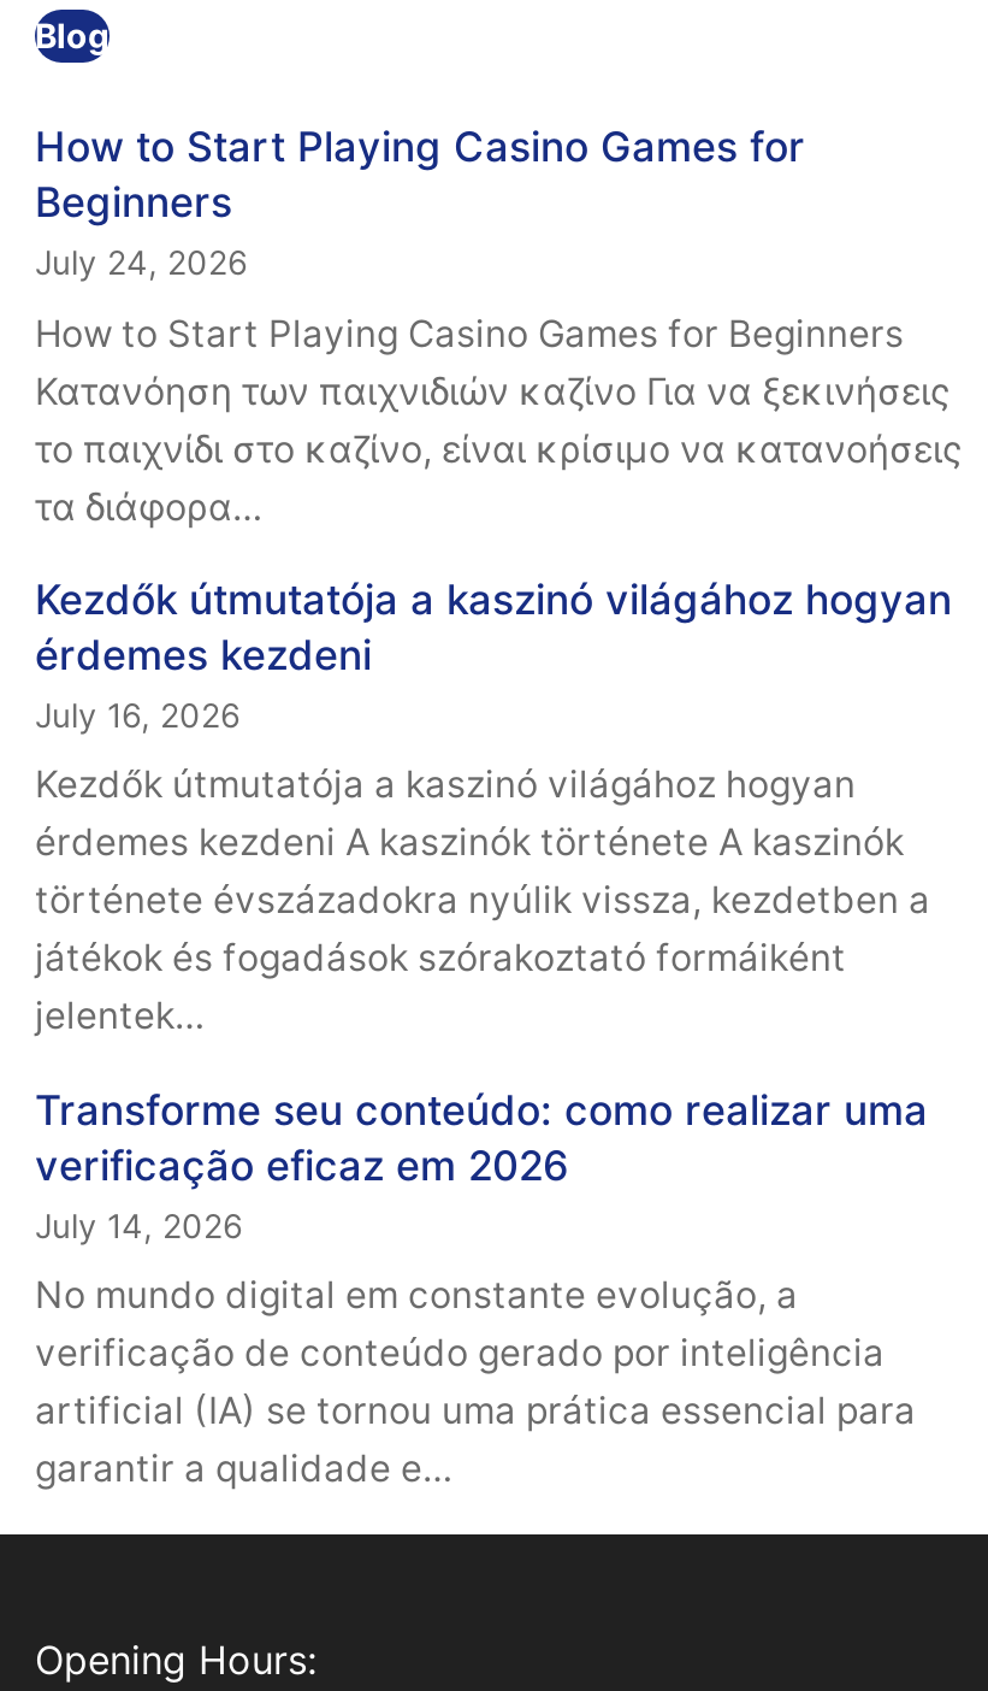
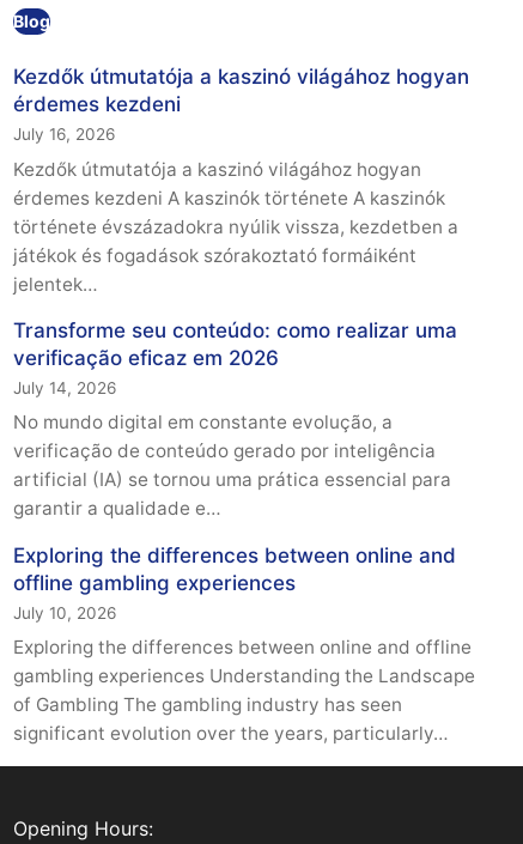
[35,123,962,529] How to Start Playing Casino Games for | Beginners | July 24, 2026 | How to Start Playing Casino Games for Beginners | Κατανόηση των παιχνιδιών καζίνο Για να ξεκινήσεις | το παιχνίδι στο καζίνο, είναι κρίσιμο να κατανοήσεις | τα διάφορα… -> none
moved [35,575,952,1492] -> [13,65,469,520]: Kezdők útmutatója a kaszinó világához hogyan | érdemes kezdeni | July 16, 2026 | ... | artificial (IA) se tornou uma prática essencial para | garantir a qualidade e…
none -> [13,543,475,745] Exploring the differences between online and | offline gambling experiences | July 10, 2026 | Exploring the differences between online and offline | gambling experiences Understanding the Landscape | of Gambling The gambling industry has seen | significant evolution over the years, particularly…

